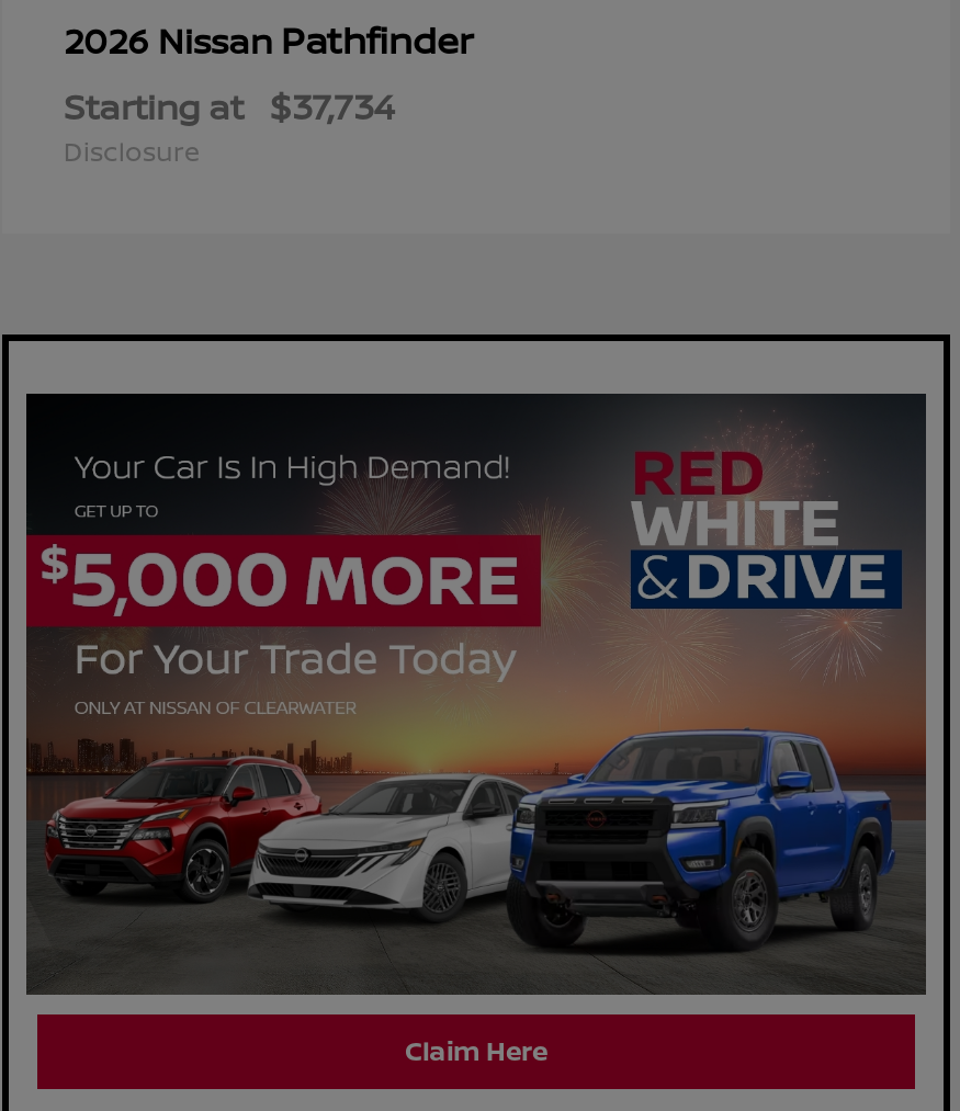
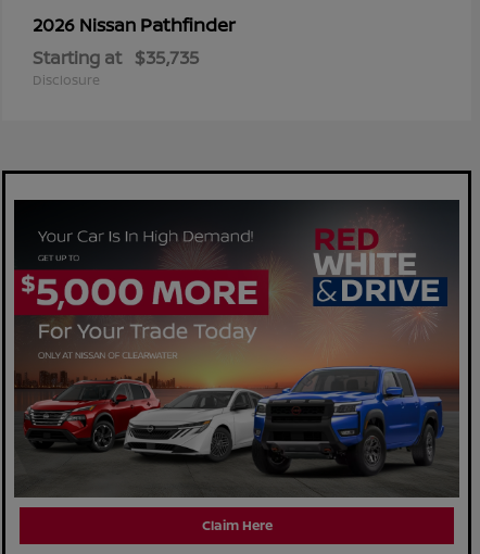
[64,83,395,131] Starting at $37,734 -> [33,46,200,70] Starting at $35,735

